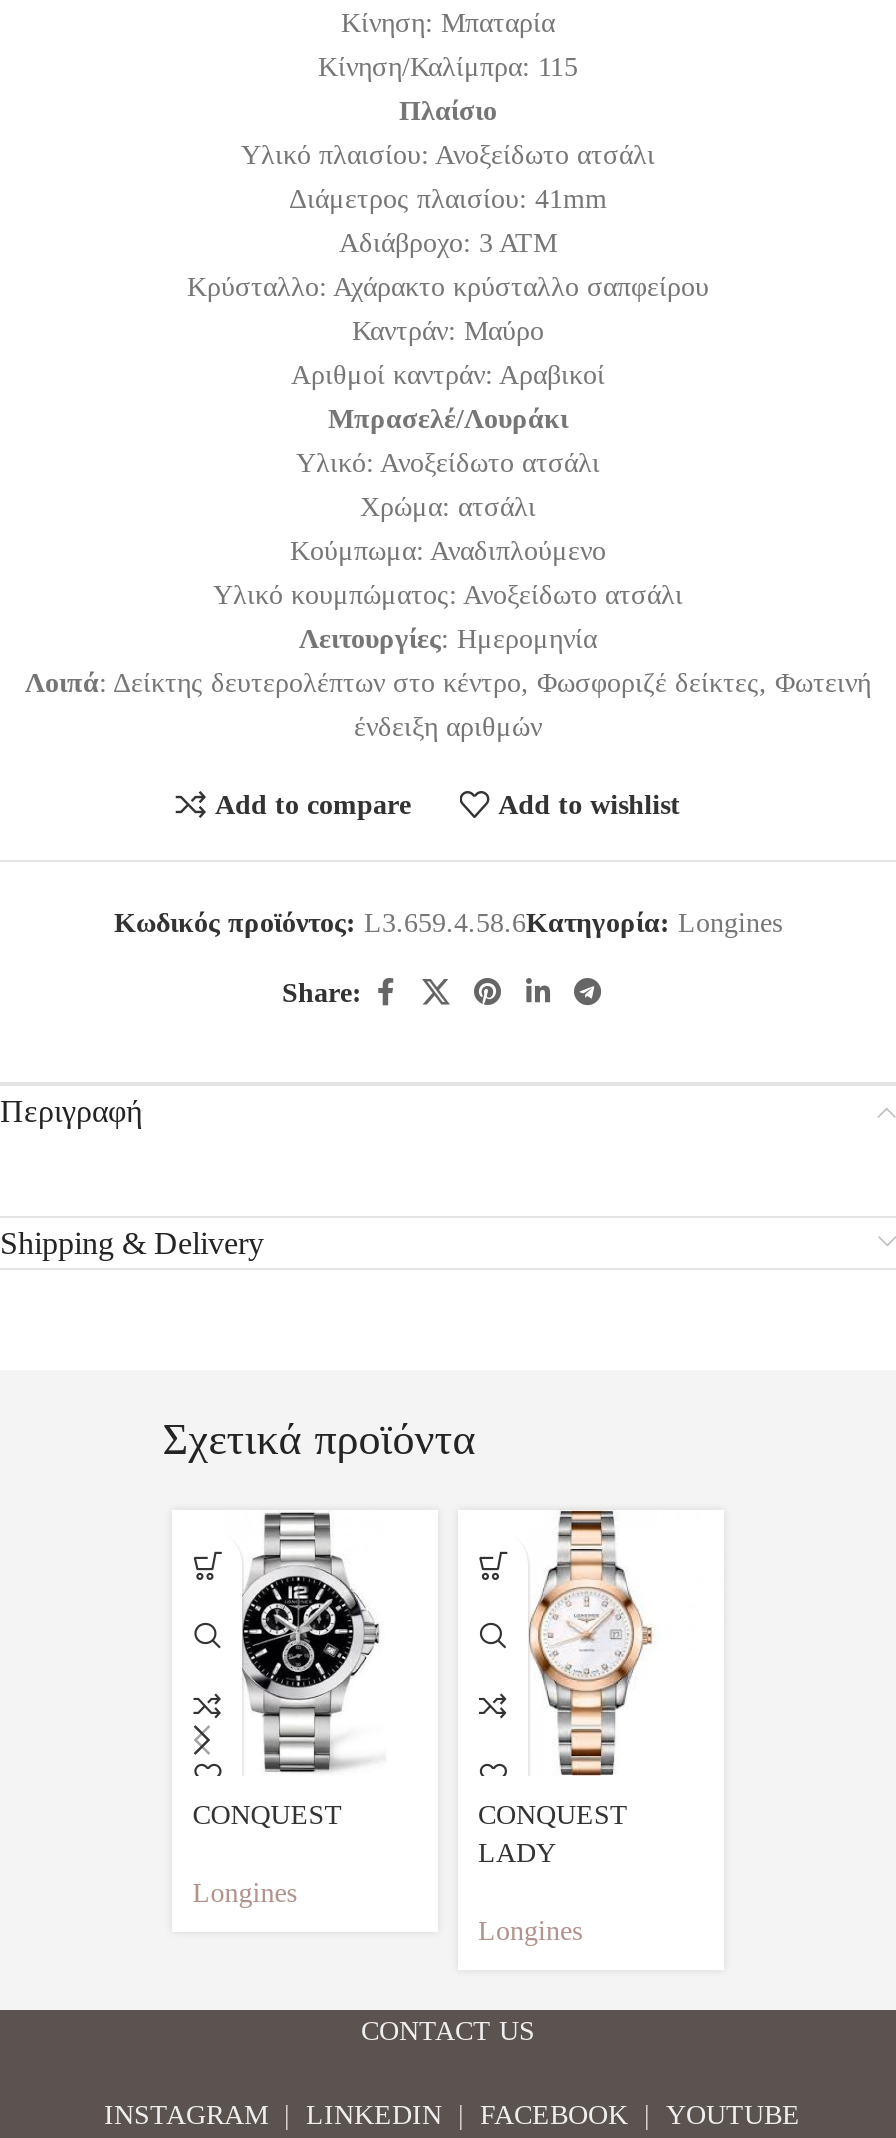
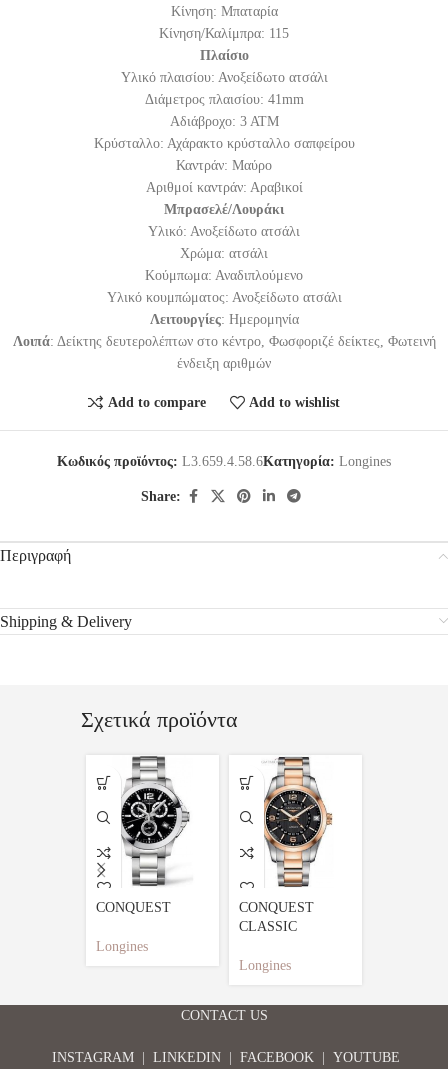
[478,1508,664,1868] [image] | LADY -> [239,755,333,934] [image] | CLASSIC

